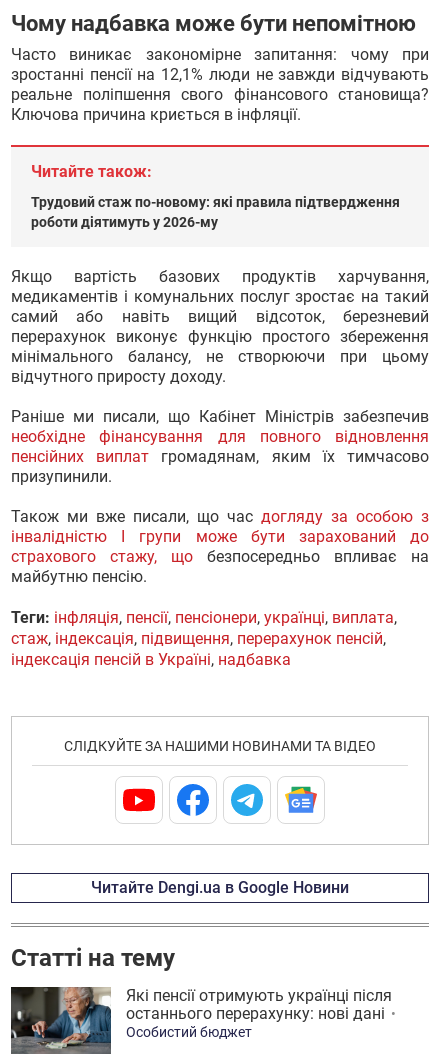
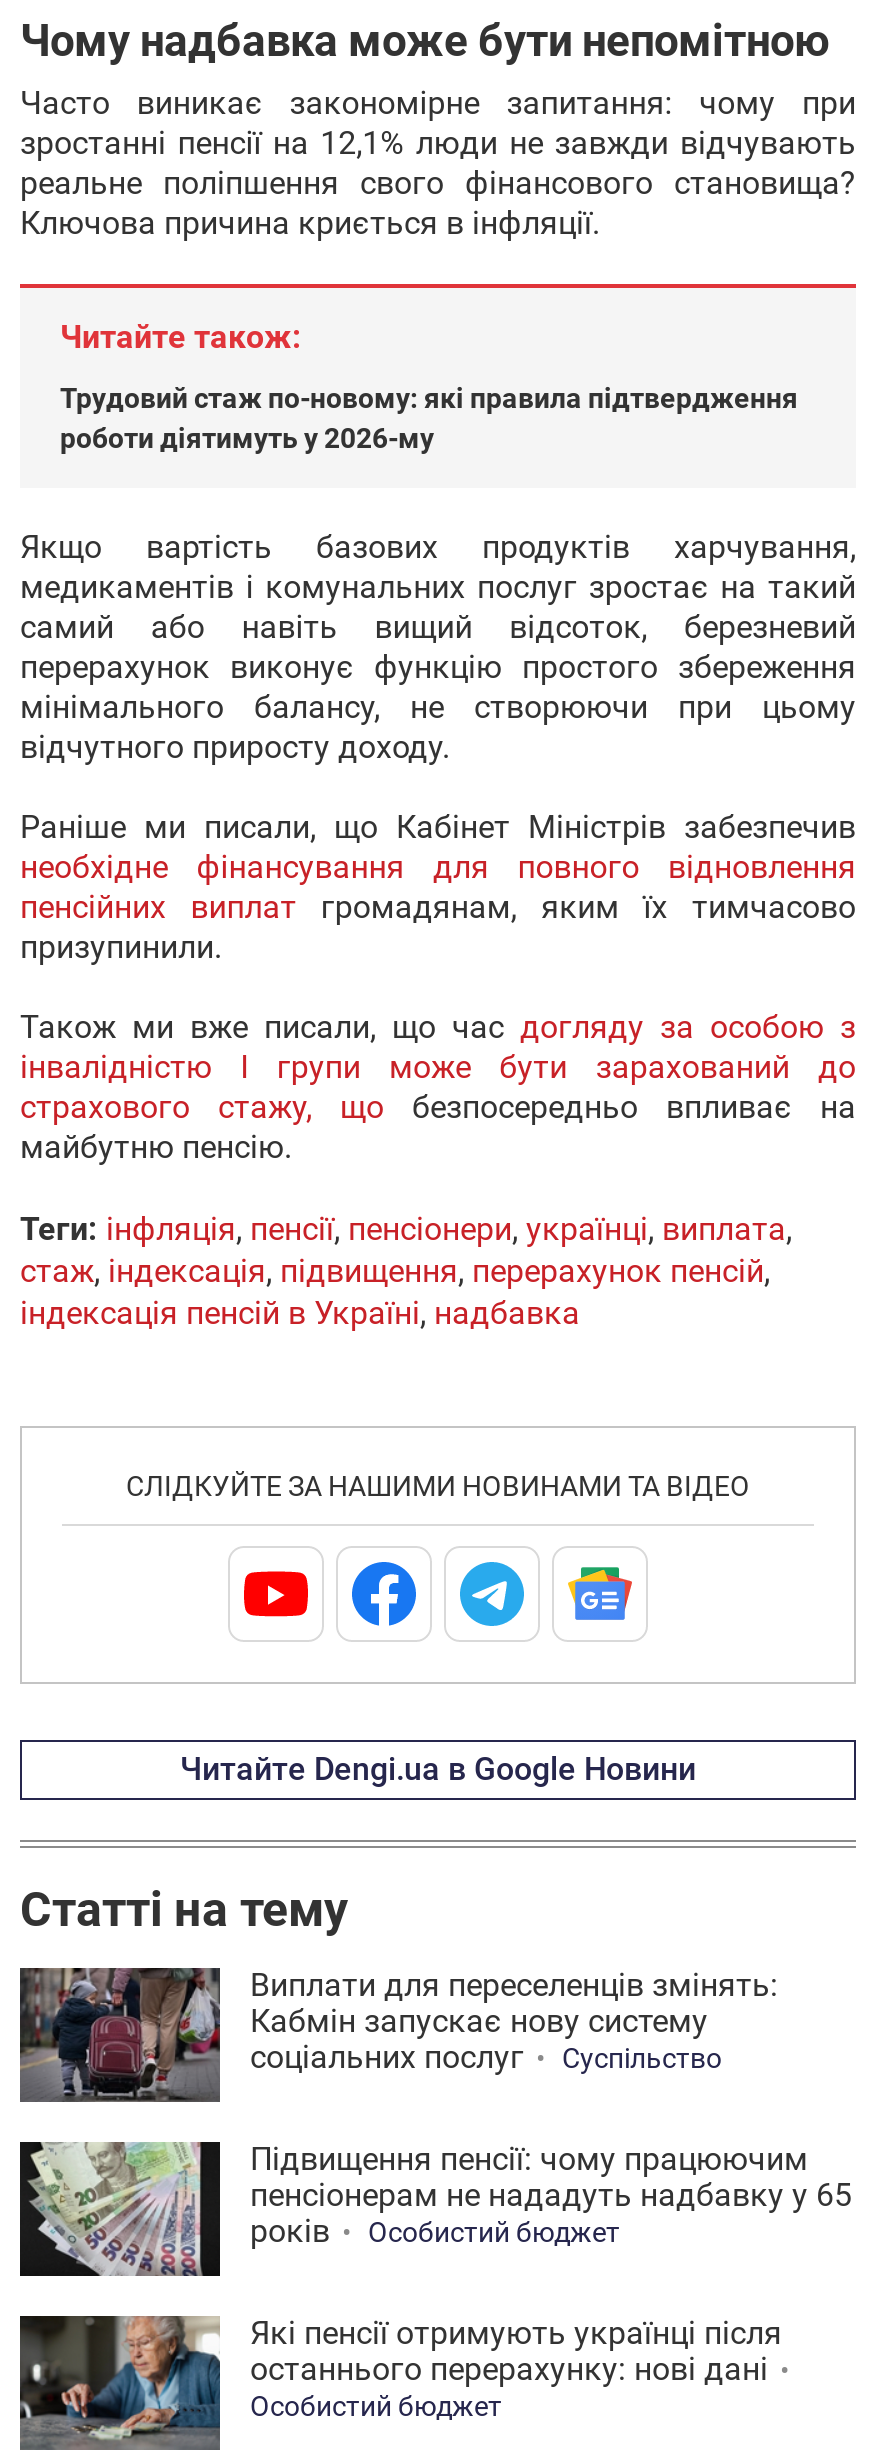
none -> [18,2140,222,2278] [image]
none -> [20,1966,852,2250] [image] | Виплати для переселенців змінять: | Кабмін запускає нову систему | соціальних послуг | Суспільство | Підвищення пенсії: чому працюючим | пенсіонерам не нададуть надбавку у 65 | років | Особистий бюджет

